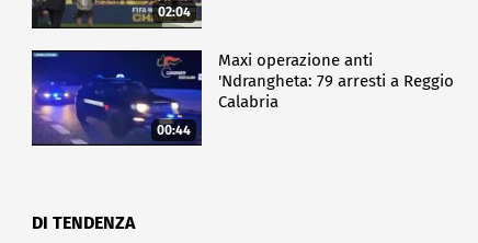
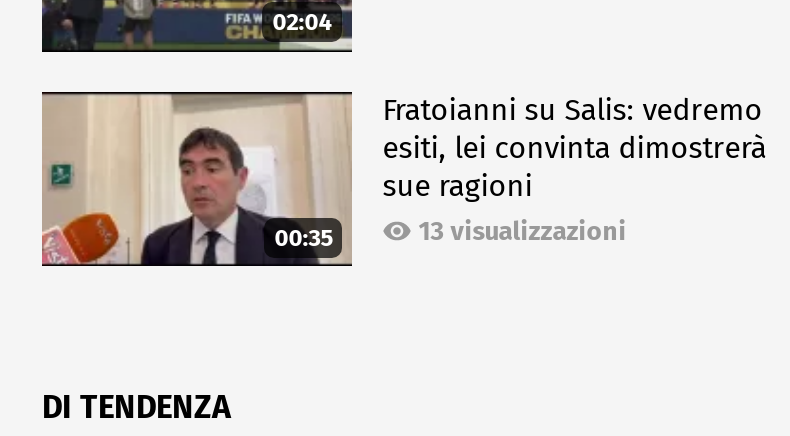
[31,50,203,146] [image] | 00:44 -> [40,92,354,266] [image] | 00:35
[218,51,454,112] Maxi operazione anti | 'Ndrangheta: 79 arresti a Reggio | Calabria -> [382,93,766,247] Fratoianni su Salis: vedremo | esiti, lei convinta dimostrerà | sue ragioni | 13 visualizzazioni

